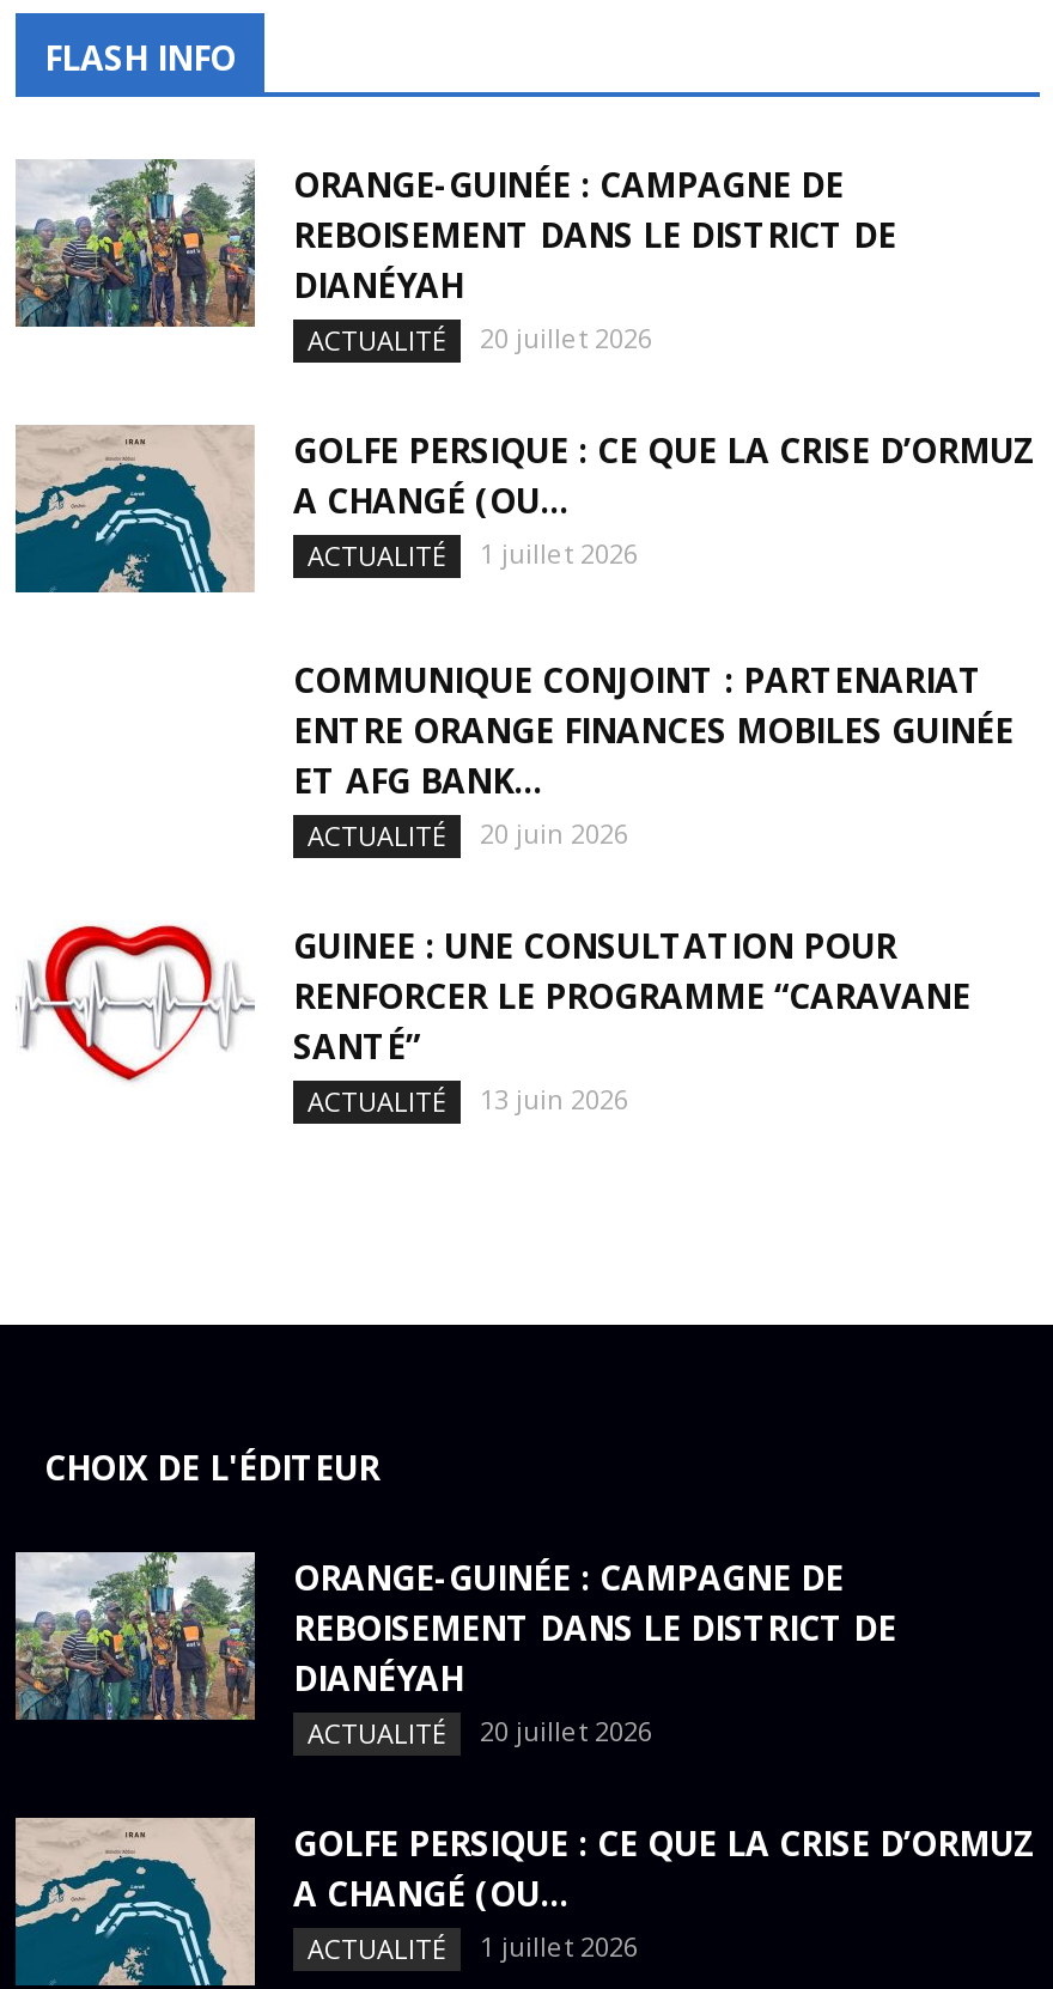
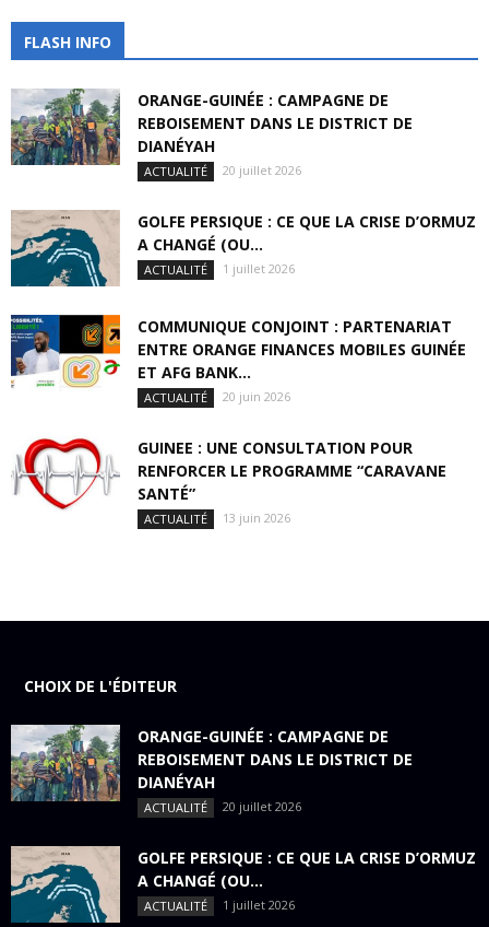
none -> [10,314,121,388] [image]

